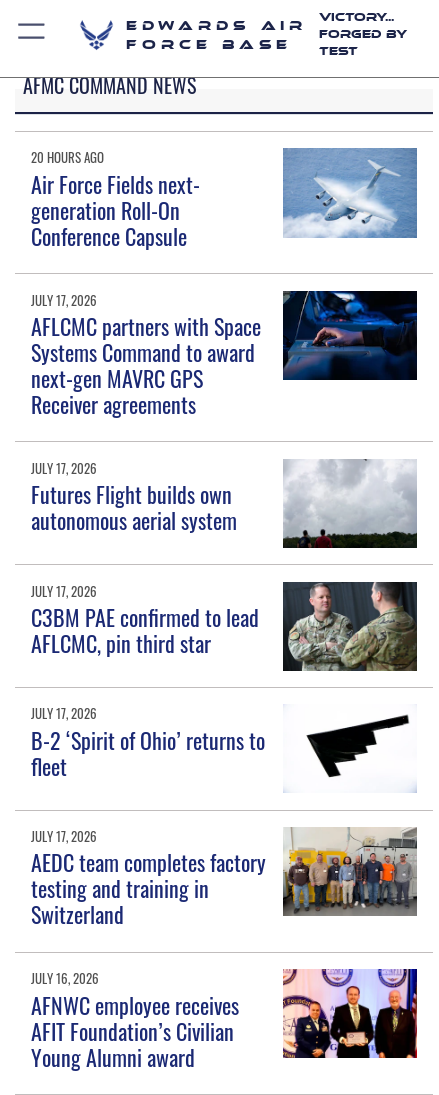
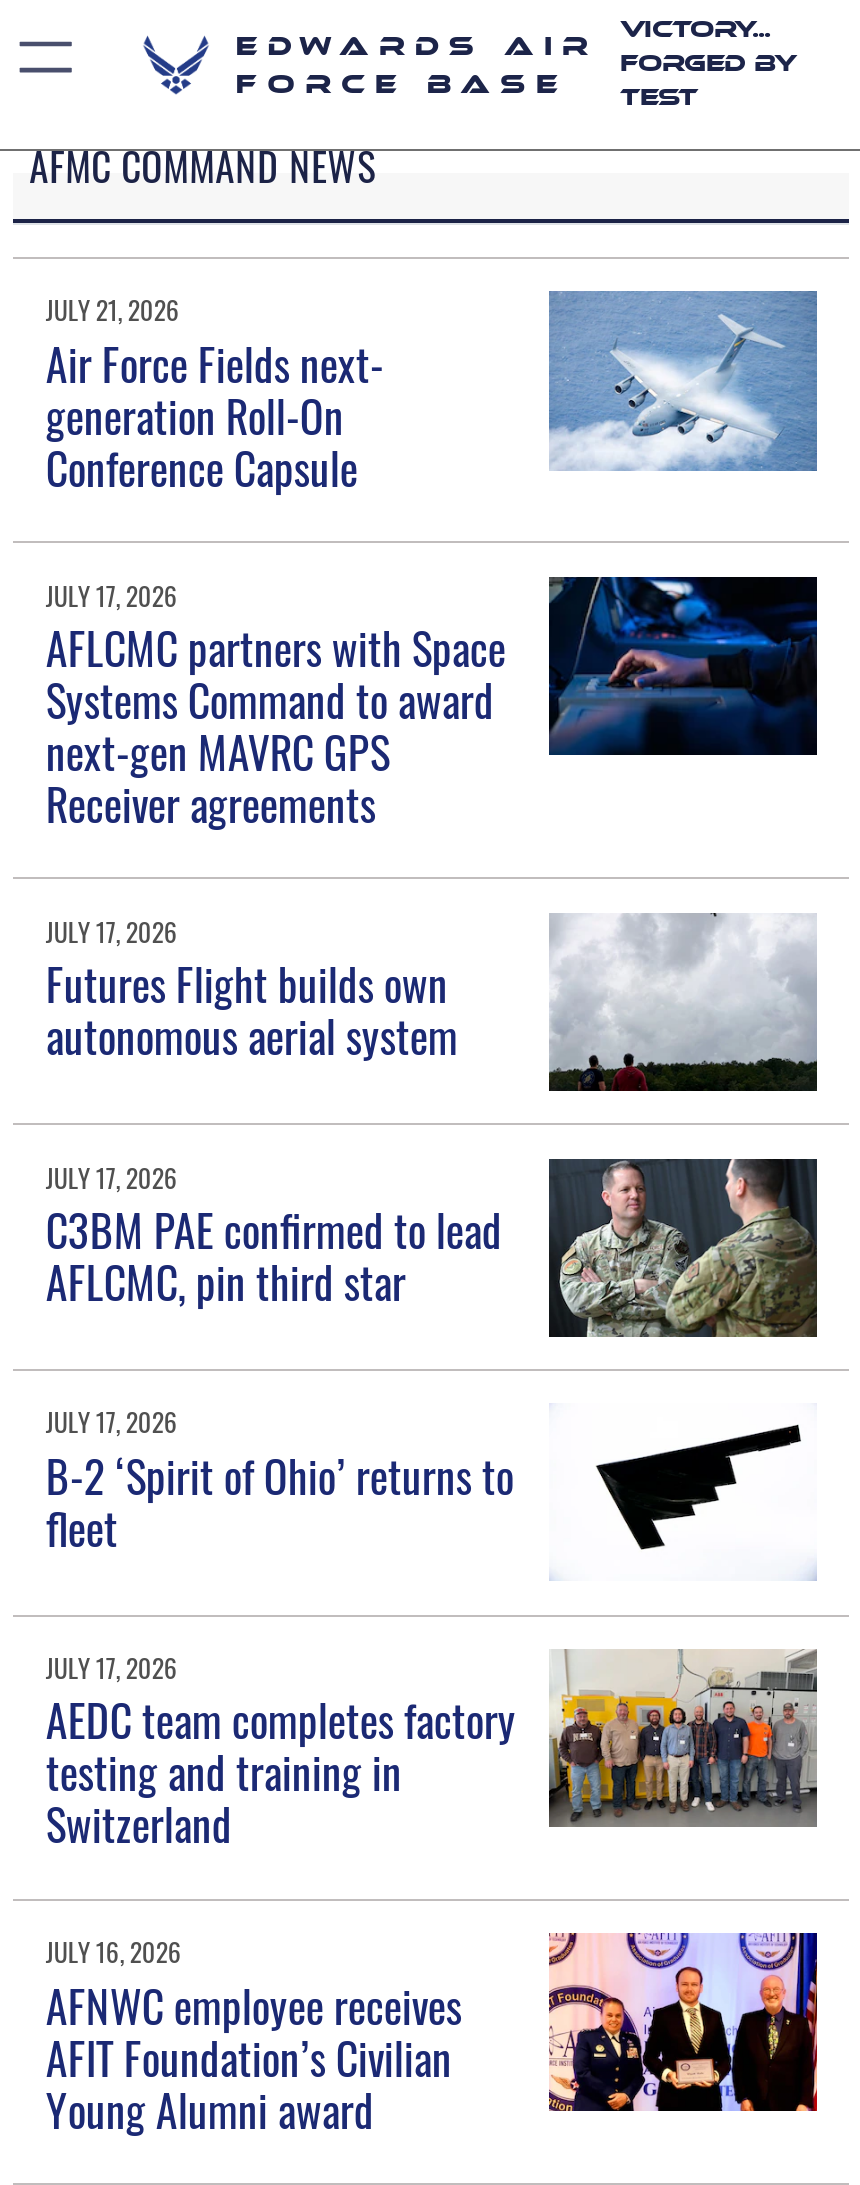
[31,147,104,167] 20 HOURS AGO -> [46,290,180,330] JULY 21, 2026

